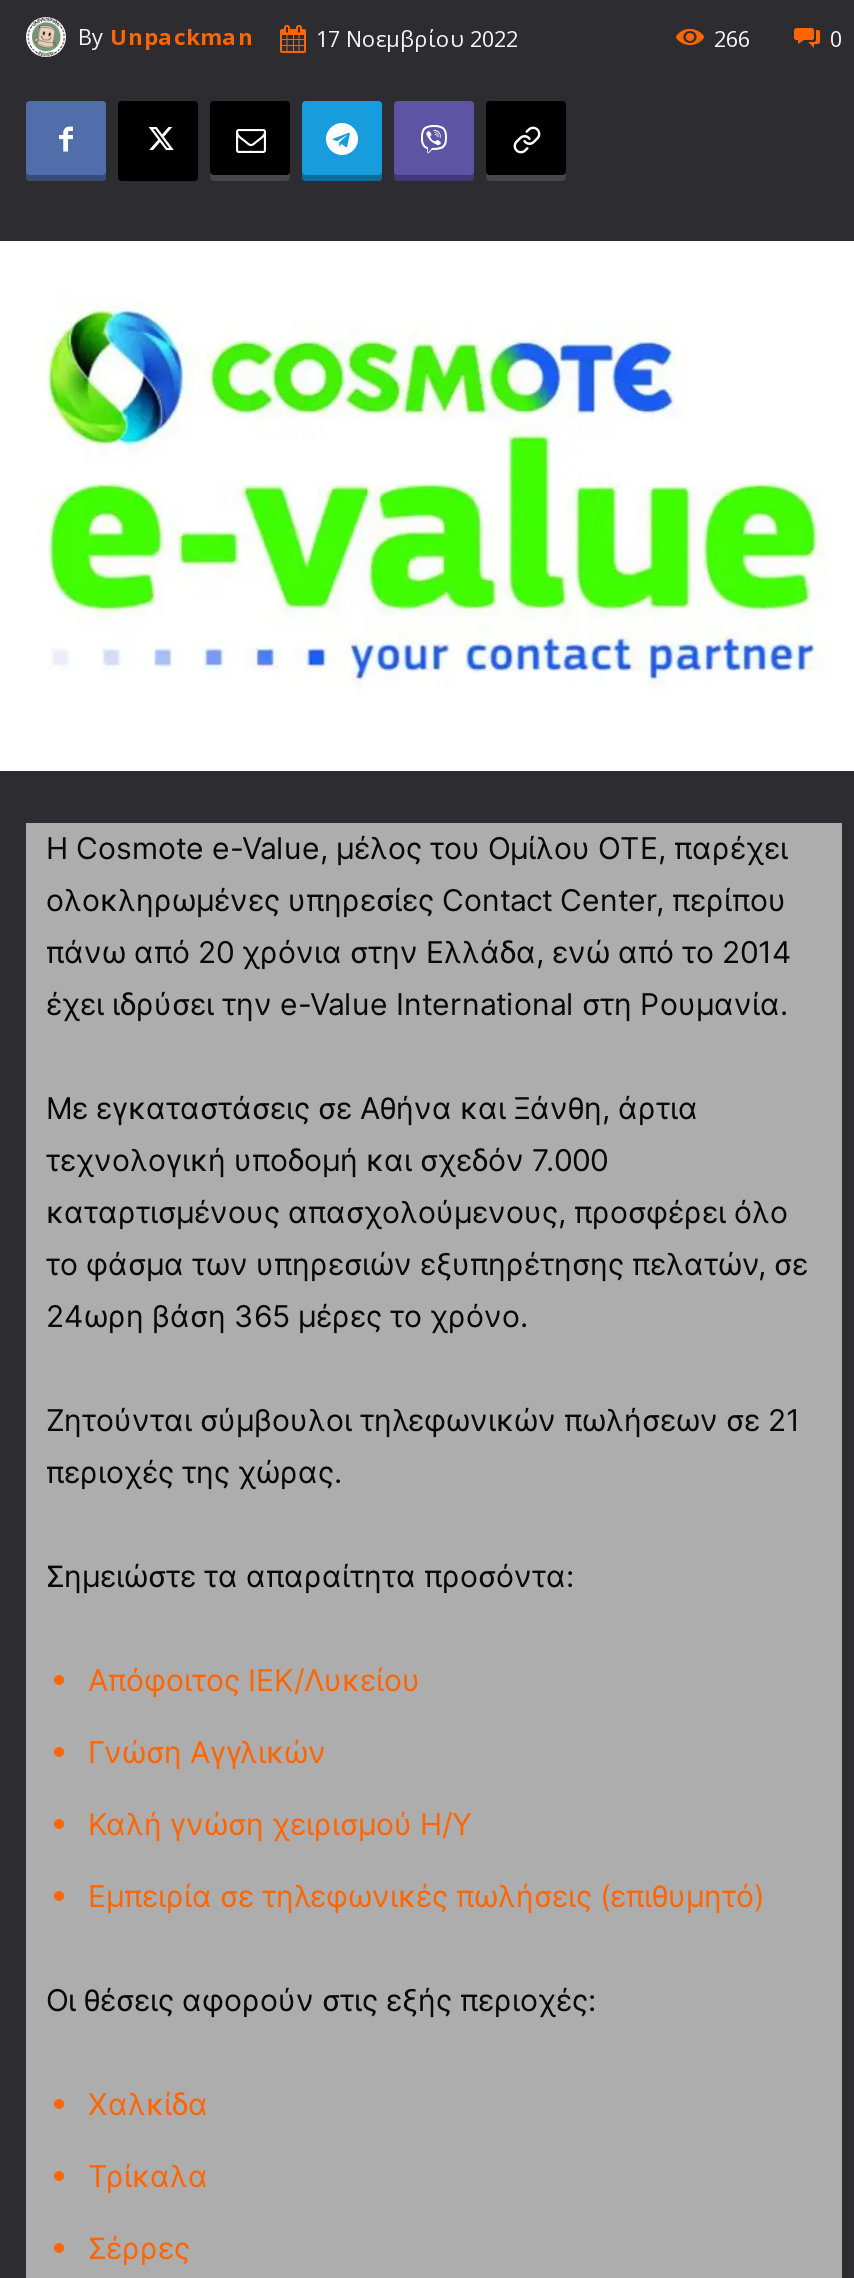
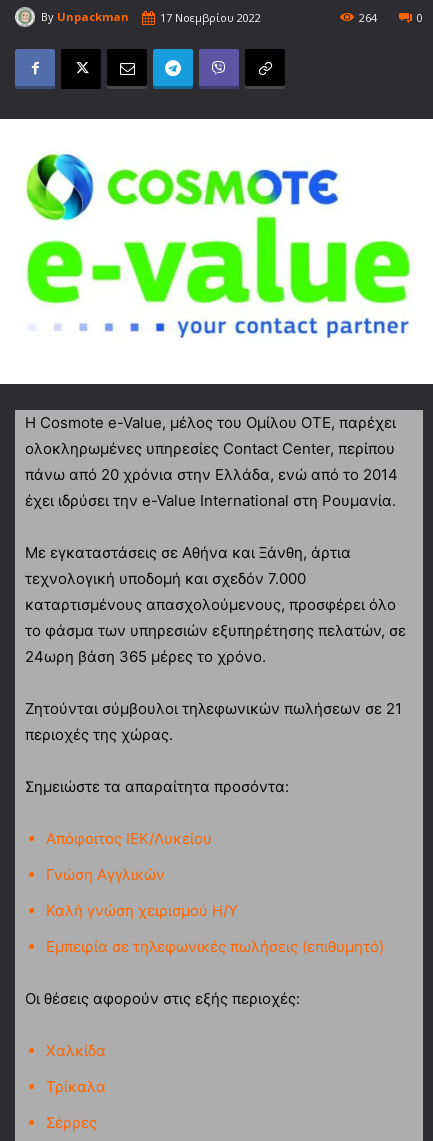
[714,22,750,52] 266 -> [359,10,377,25] 264

